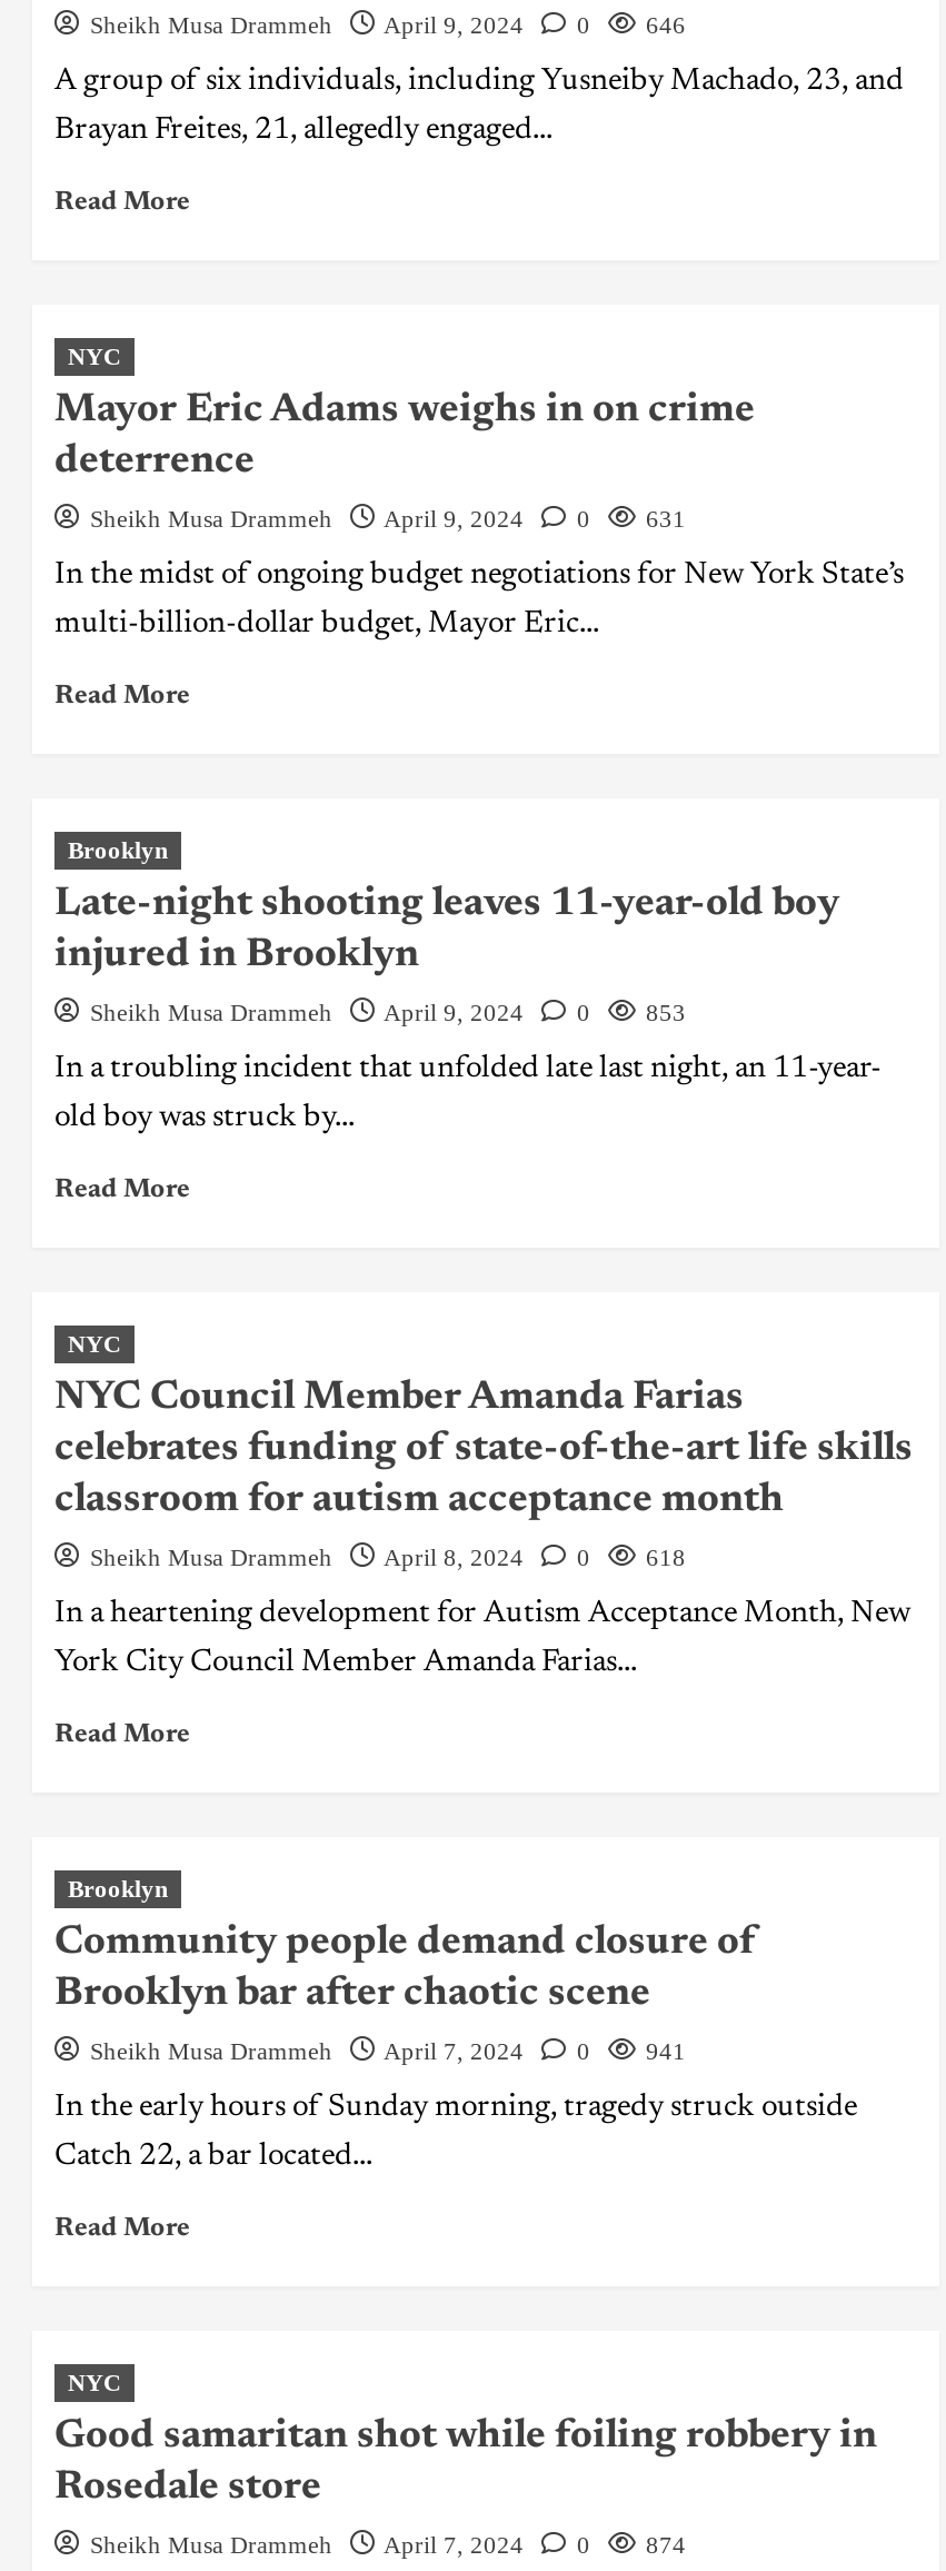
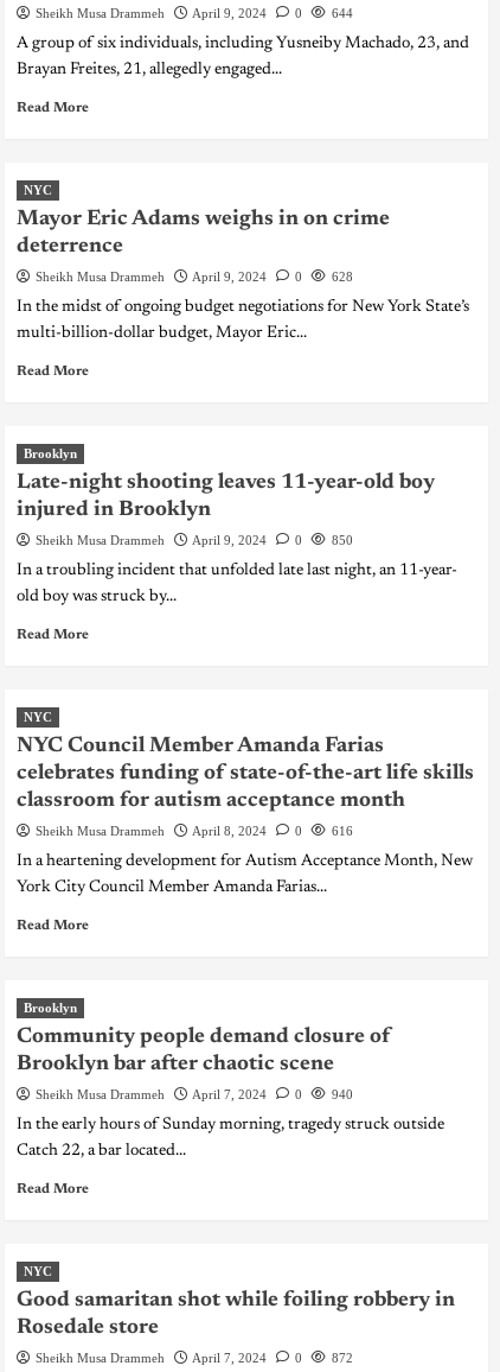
[646,11,686,38] 646 -> [332,6,353,20] 644
[646,505,686,531] 631 -> [332,269,353,284] 628
[646,998,686,1025] 853 -> [332,533,353,547] 850
[646,1543,686,1570] 618 -> [332,824,353,838] 616
[646,2037,686,2064] 941 -> [332,1087,353,1101] 940
[646,2531,686,2557] 874 -> [332,1351,353,1365] 872

